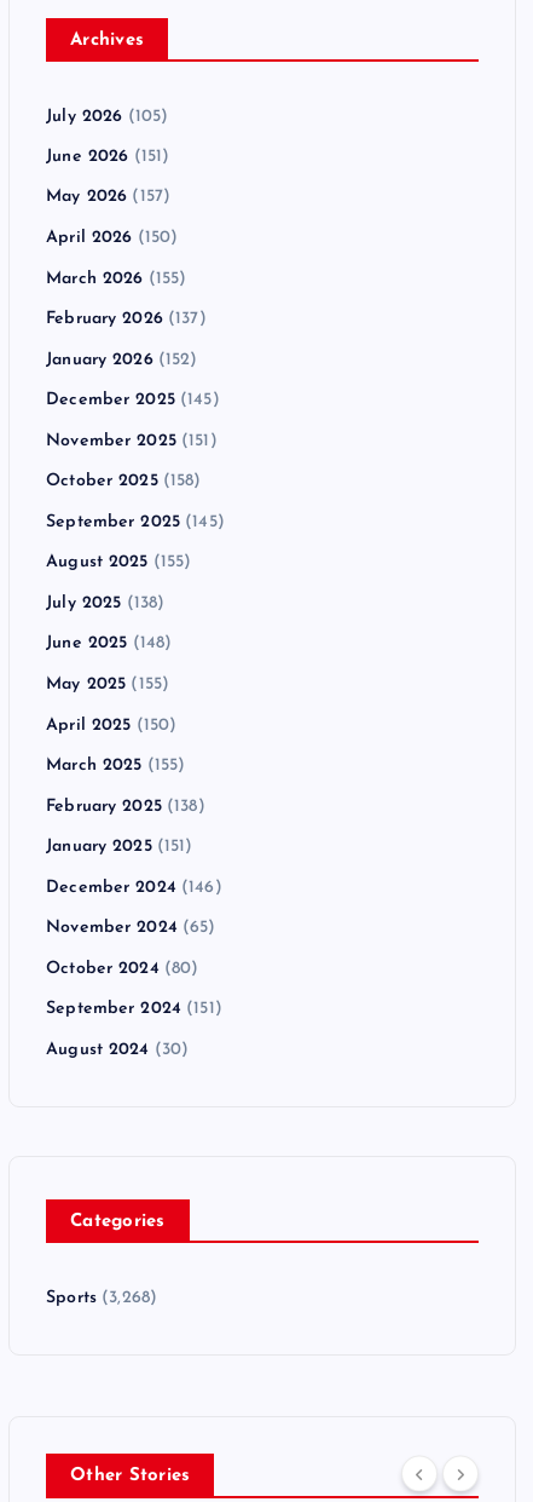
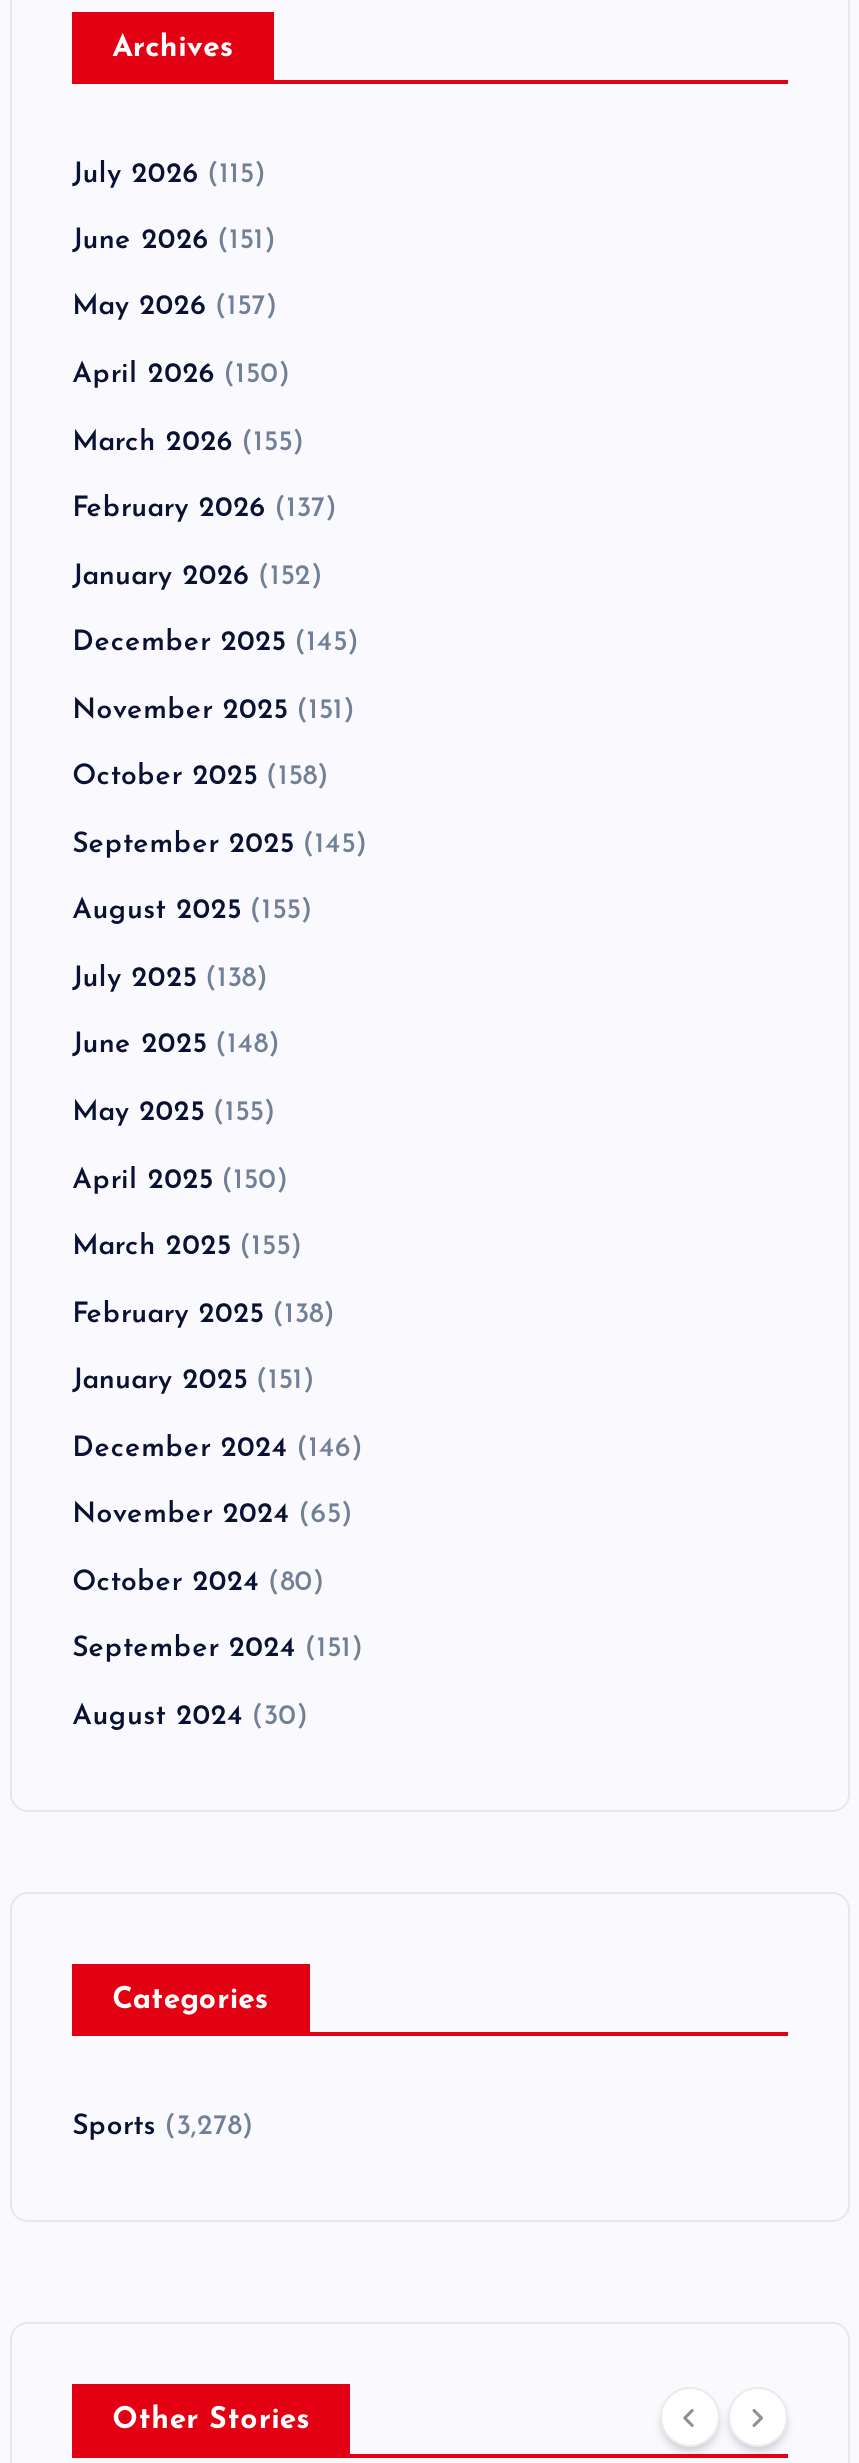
[46,107,168,125] July 2026 (105) -> [72,159,266,189] July 2026 (115)
[46,1289,157,1307] Sports (3,268) -> [72,2112,254,2142] Sports (3,278)

